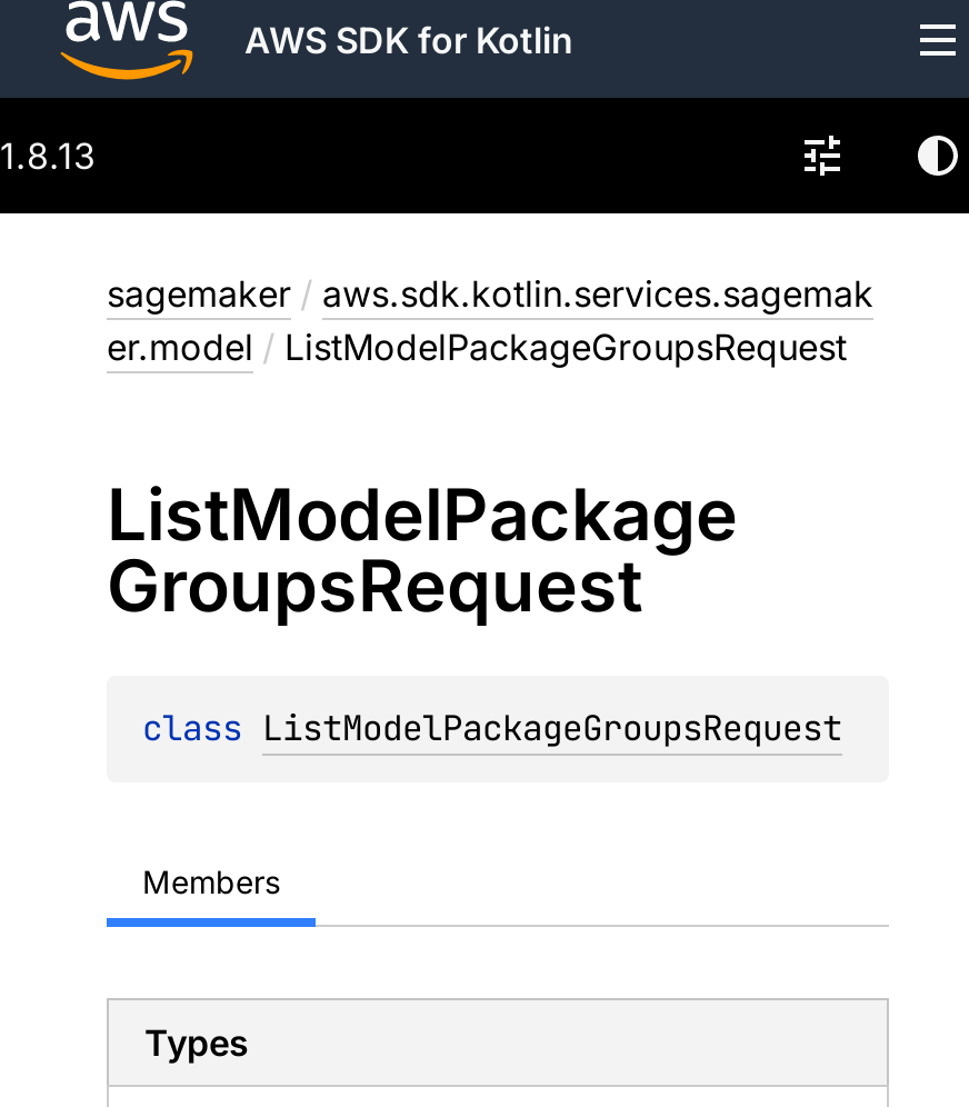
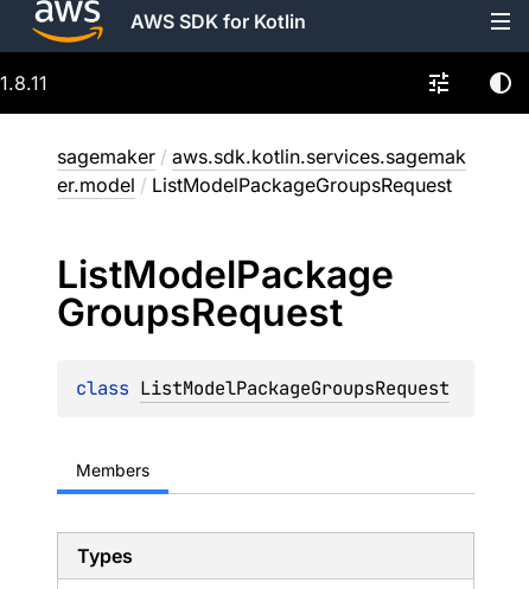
[0,133,96,178] 1.8.13 -> [0,71,47,95] 1.8.11

